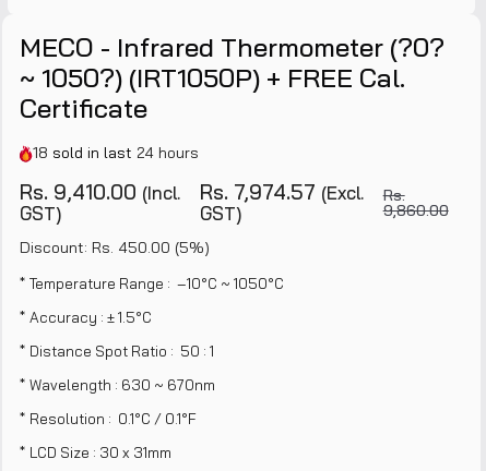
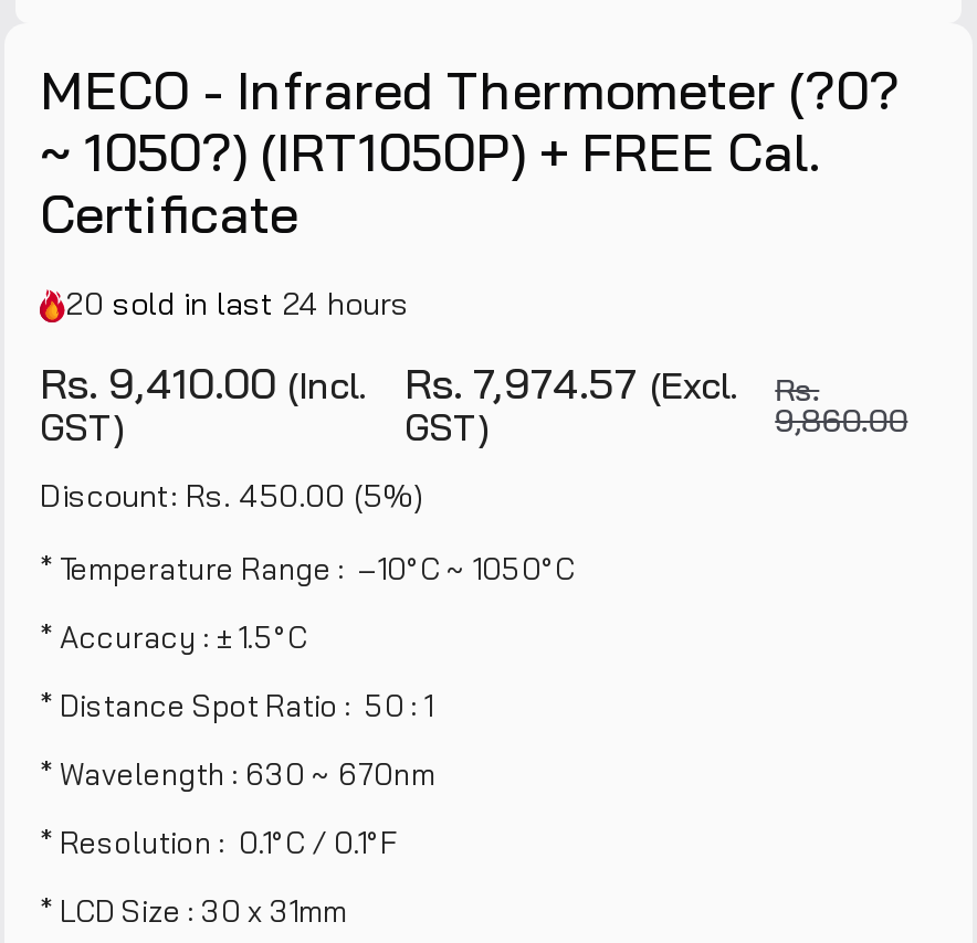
[33,143,199,162] 18 sold in last 24 hours -> [66,284,409,324] 20 sold in last 24 hours

